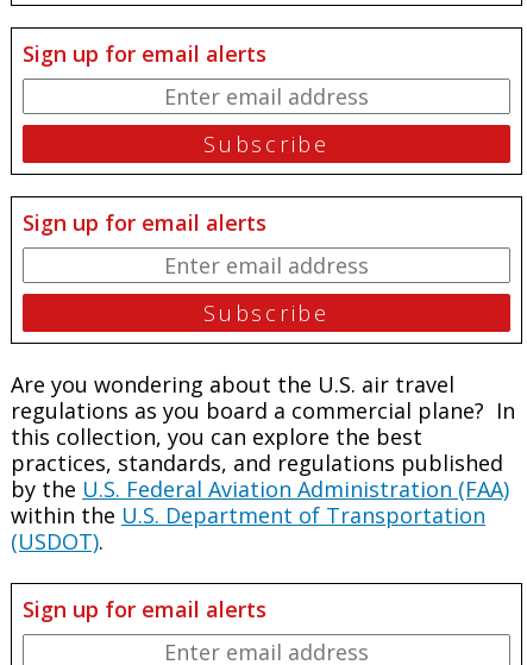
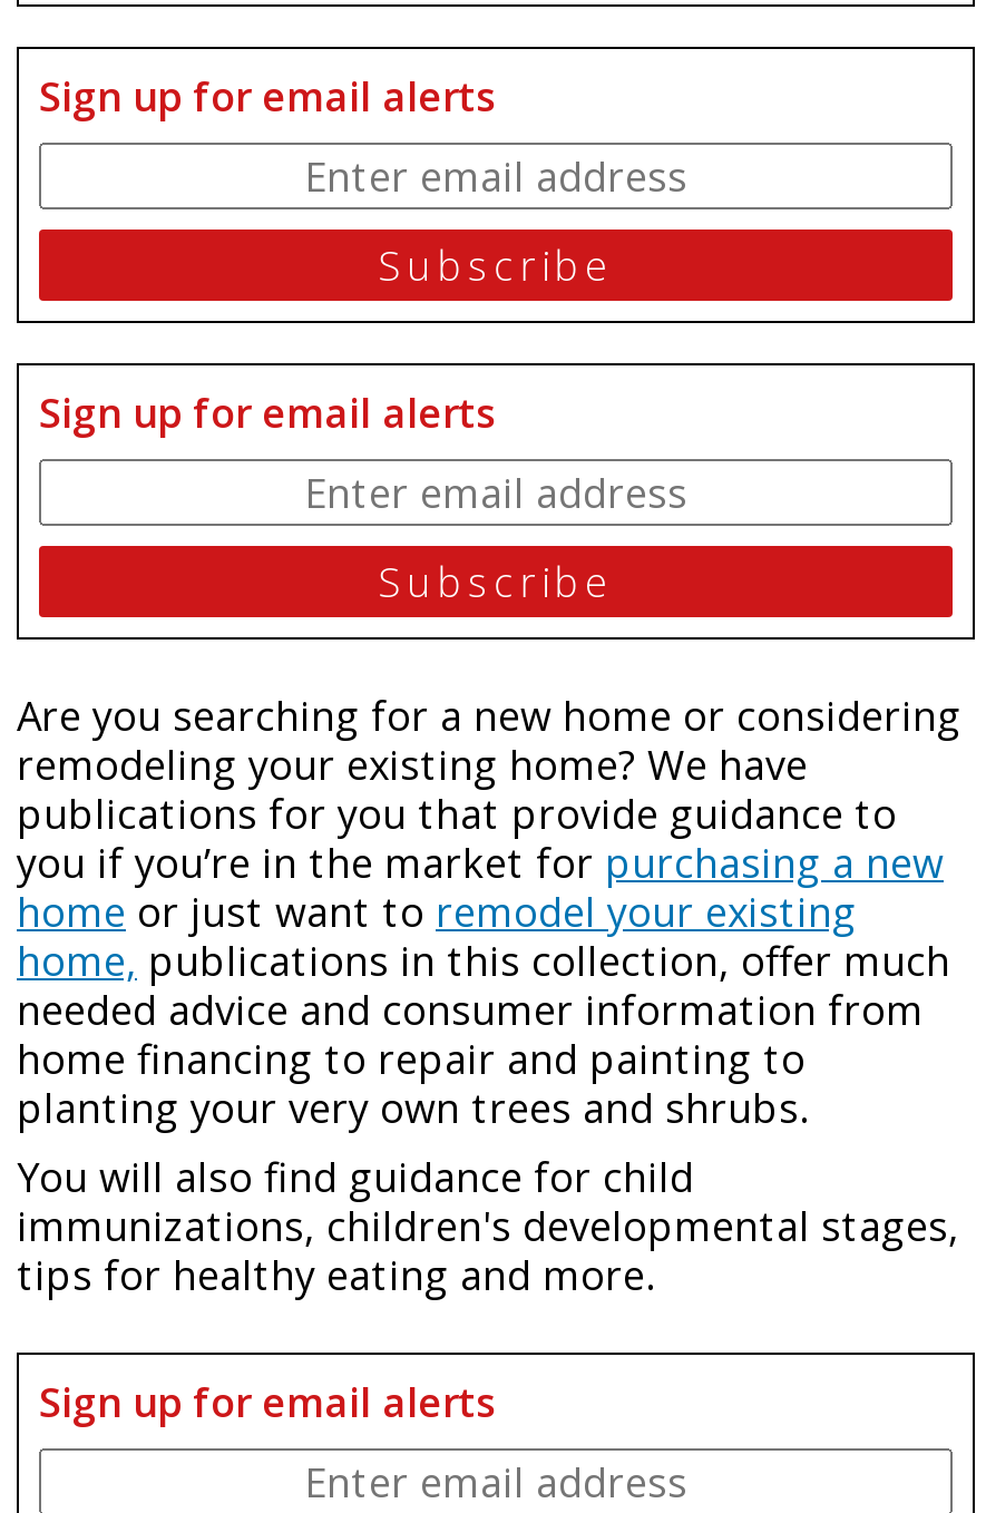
[11,369,515,555] Are you wondering about the U.S. air travel | regulations as you board a commercial plane? In | this collection, you can explore the best | practices, standards, and regulations published | by the U.S. Federal Aviation Administration (FAA) | within theU.S. Department of Transportation | (USDOT). -> [17,688,961,1300] Are you searching for a new home or considering | remodeling your existing home? We have | publications for you that provide guidance to | you if you’re in the market for purchasing a new | home or just want to remodel your existing | home, publications in this collection, offer much | needed advice and consumer information from | home financing to repair and painting to | planting your very own trees and shrubs. | You will also find guidance for child | immunizations, children's developmental stages, | tips for healthy eating and more.

